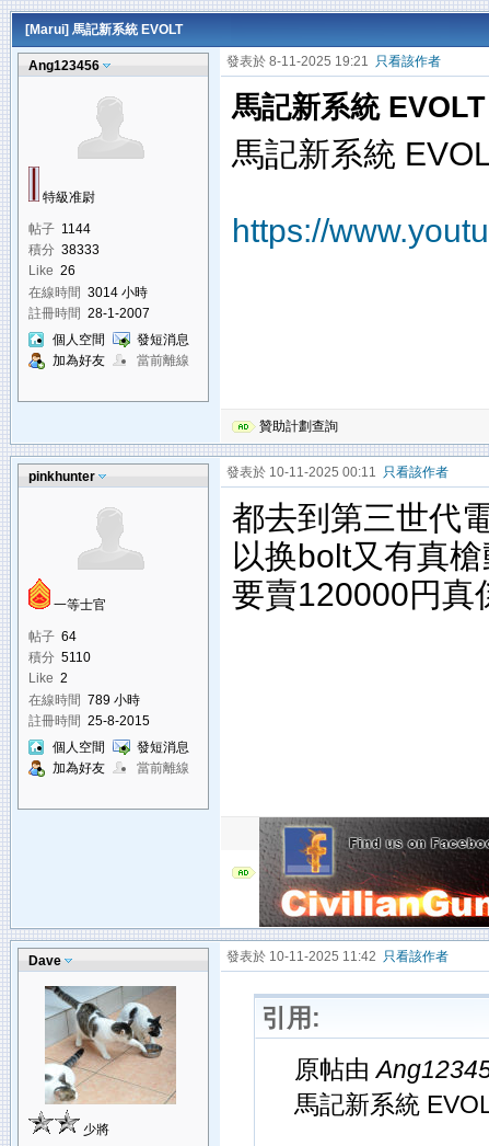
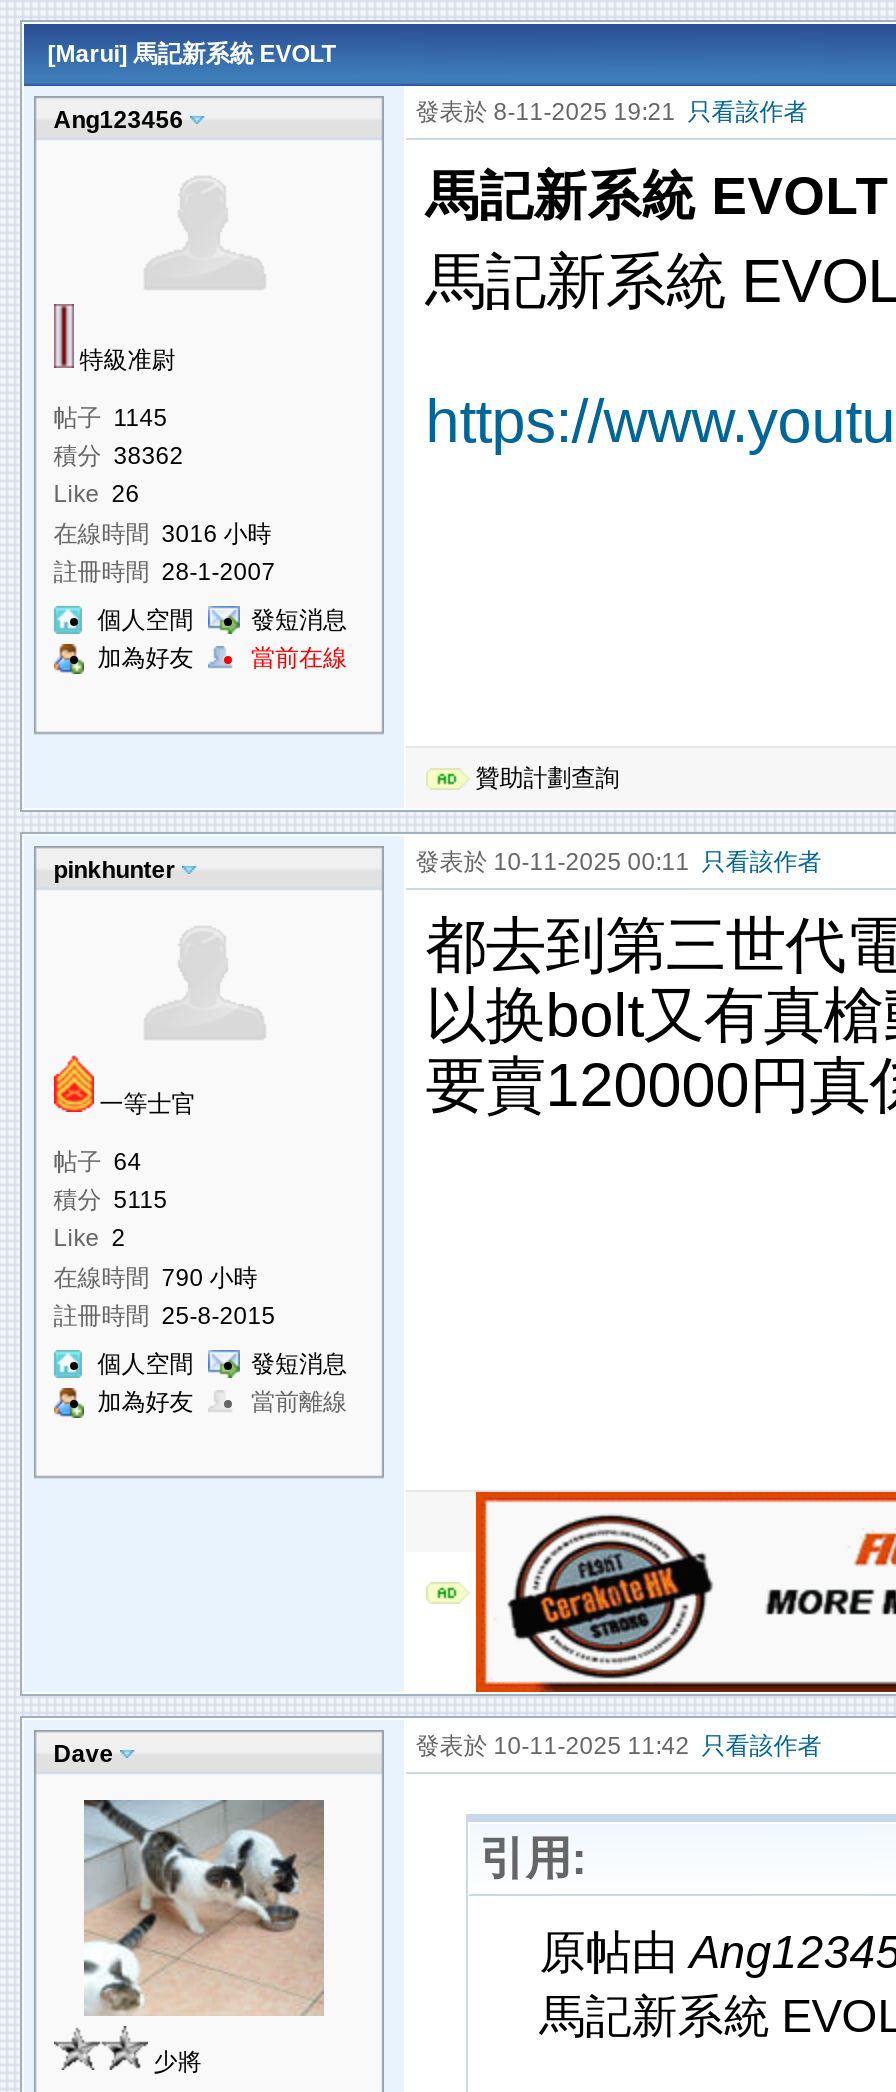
[28,221,94,237] 帖子 1144 -> [54,404,174,432] 帖子 1145
[28,242,103,258] 積分 38333 -> [54,442,190,470] 積分 38362
[28,284,151,300] 在線時間 3014 小時 -> [54,519,278,547] 在線時間 3016 小時
[136,353,189,368] 當前離線 -> [251,644,347,672] 當前在線
[28,650,94,665] 積分 5110 -> [54,1186,174,1214] 積分 5115
[28,692,143,707] 在線時間 789 小時 -> [54,1263,264,1291] 在線時間 790 小時
[258,816,486,928] [image] -> [474,1490,890,1694] [image]

